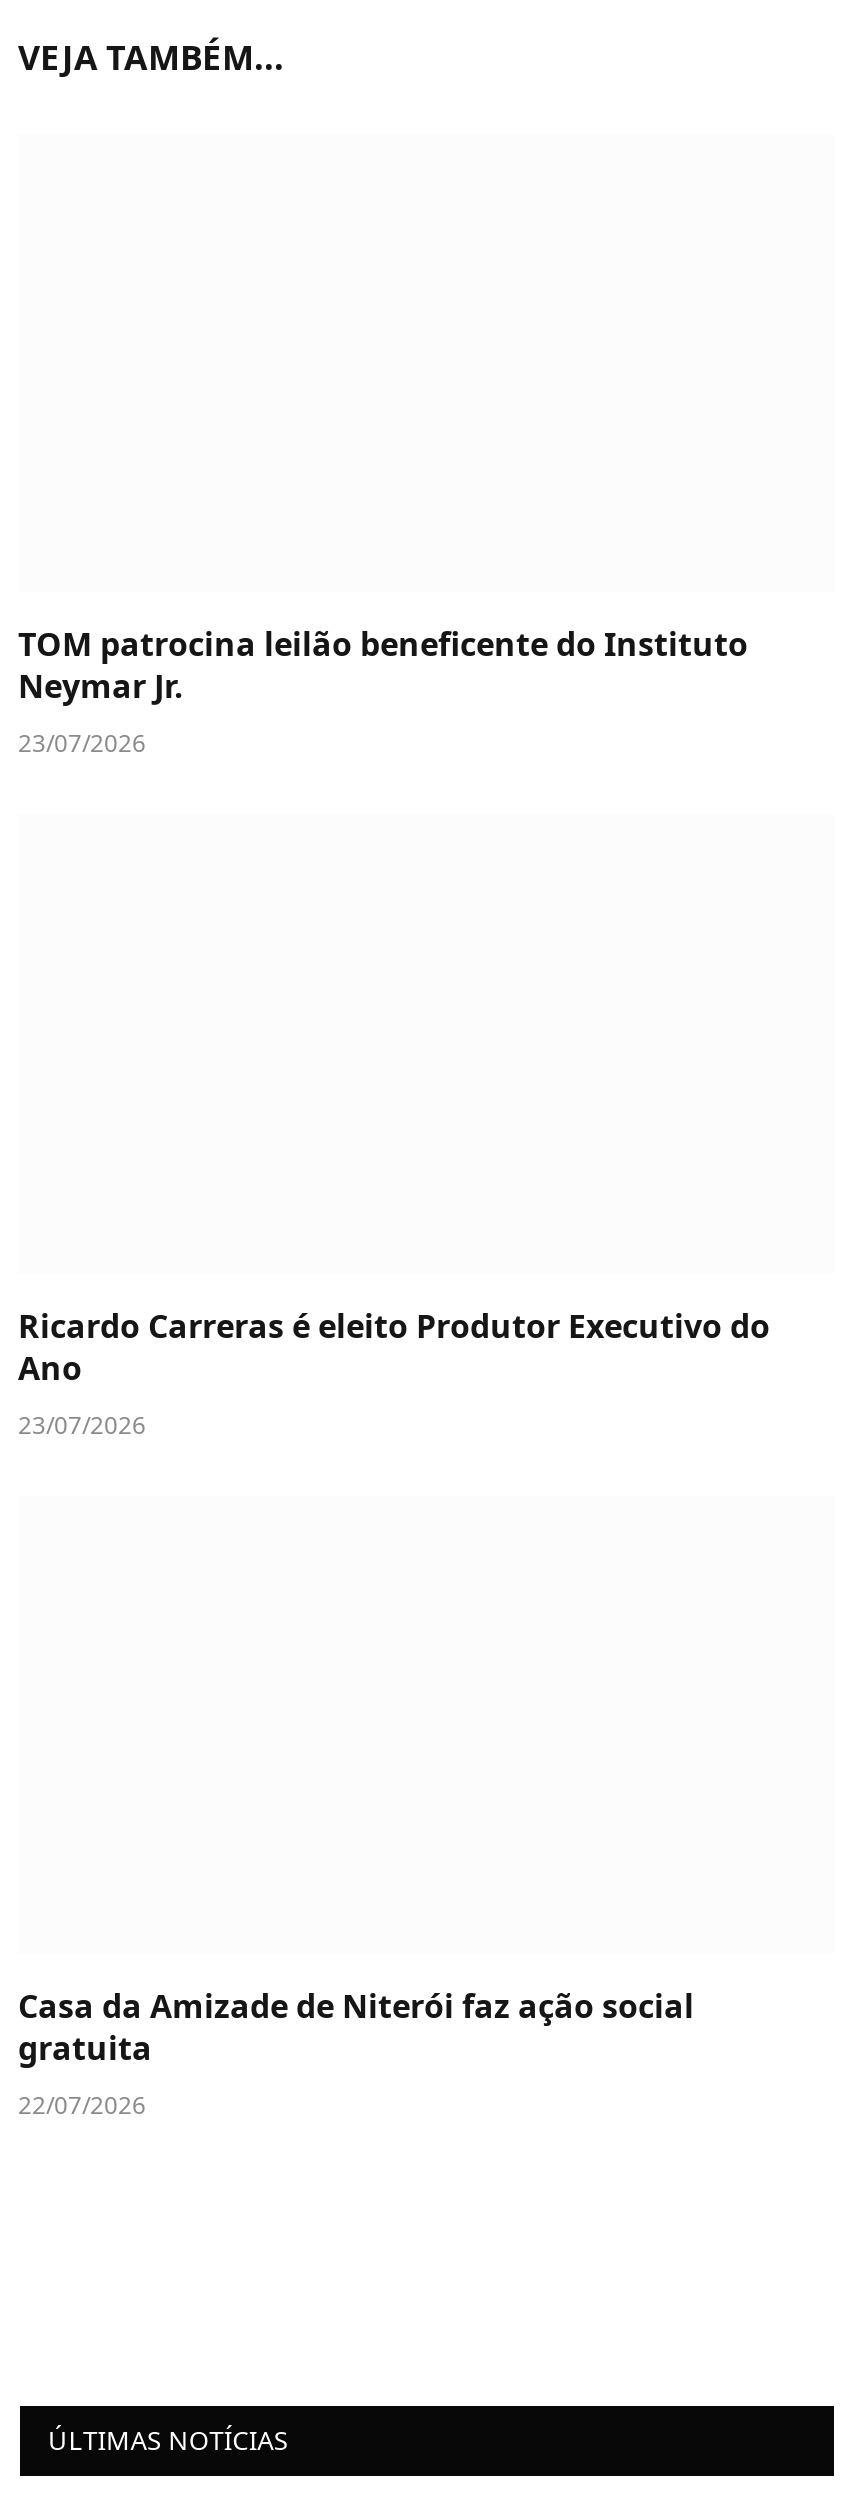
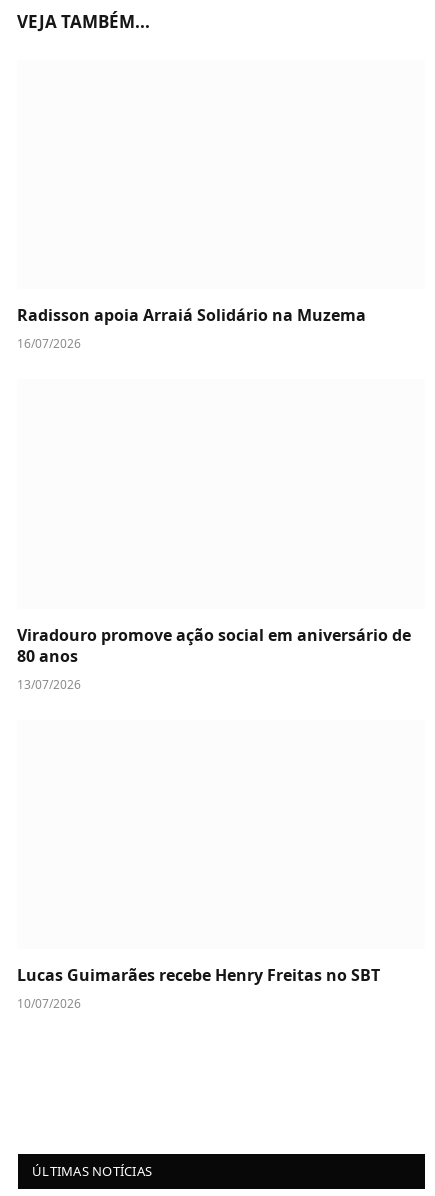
[18,623,748,761] TOM patrocina leilão beneficente do Instituto | Neymar Jr. | 23/07/2026 -> [17,304,366,352] Radisson apoia Arraiá Solidário na Muzema | 16/07/2026
[18,1304,770,1442] Ricardo Carreras é eleito Produtor Executivo do | Ano | 23/07/2026 -> [17,624,411,693] Viradouro promove ação social em aniversário de | 80 anos | 13/07/2026
[18,1985,694,2123] Casa da Amizade de Niterói faz ação social | gratuita | 22/07/2026 -> [17,964,380,1012] Lucas Guimarães recebe Henry Freitas no SBT | 10/07/2026

